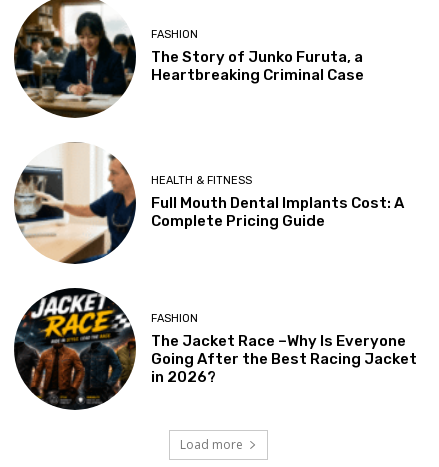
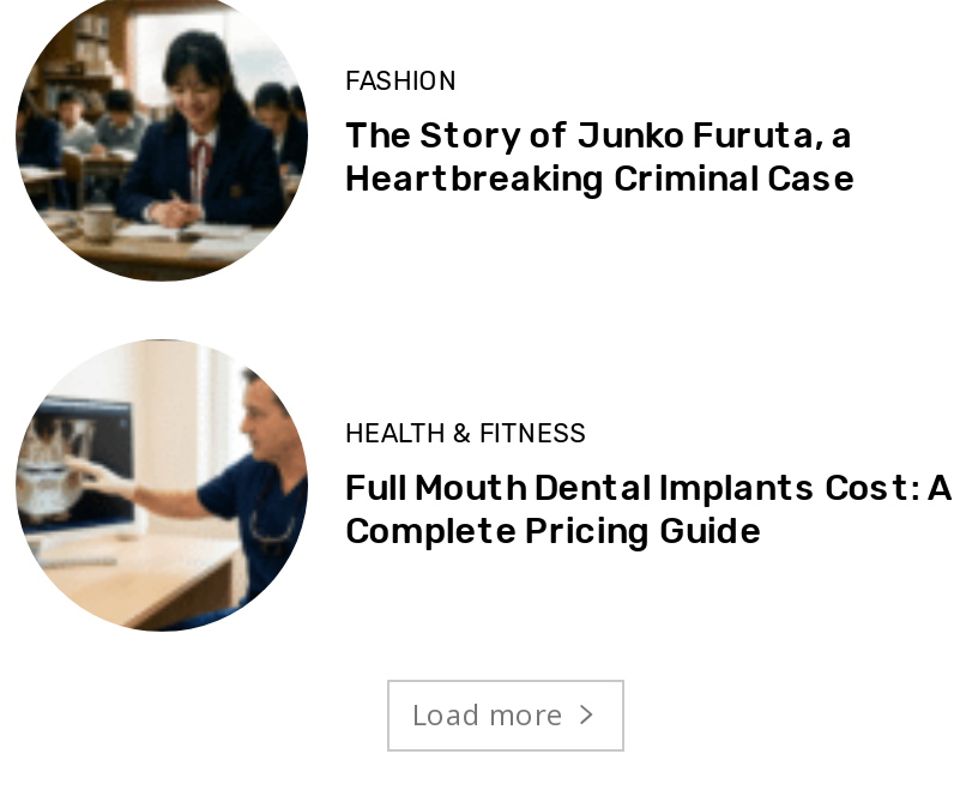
[13,287,417,409] [image] | FASHION | The Jacket Race –Why Is Everyone | Going After the Best Racing Jacket | in 2026? -> none

